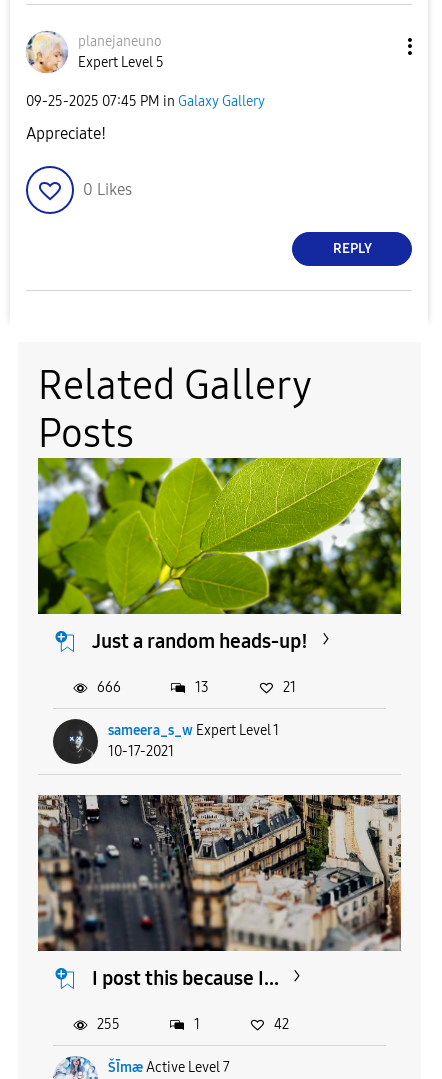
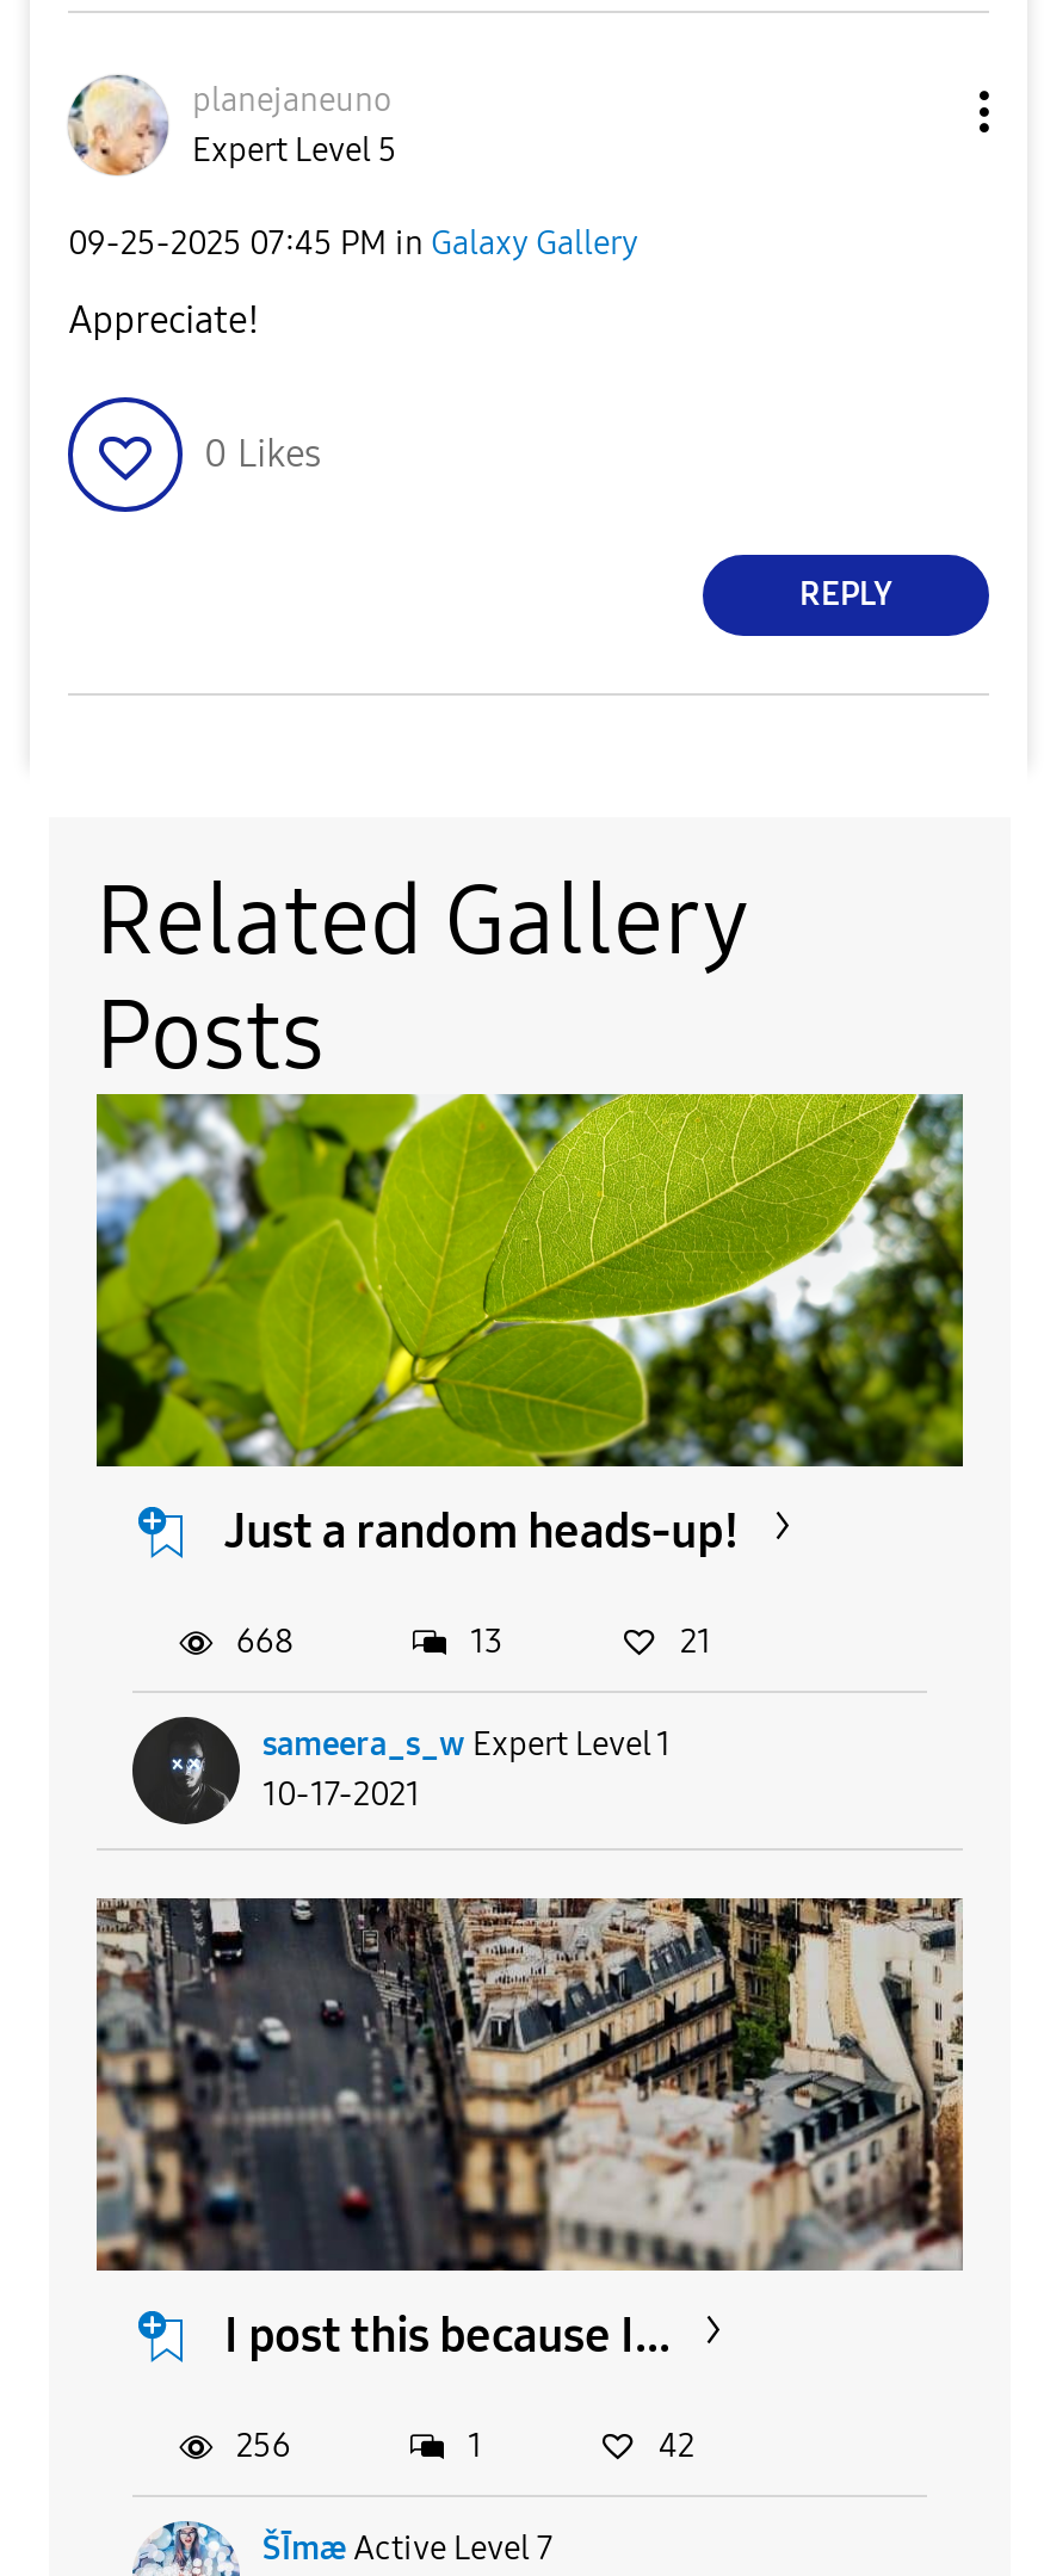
[96,679,120,696] 666 -> [236,1622,294,1663] 668
[96,1016,119,1033] 255 -> [236,2426,291,2467] 256

